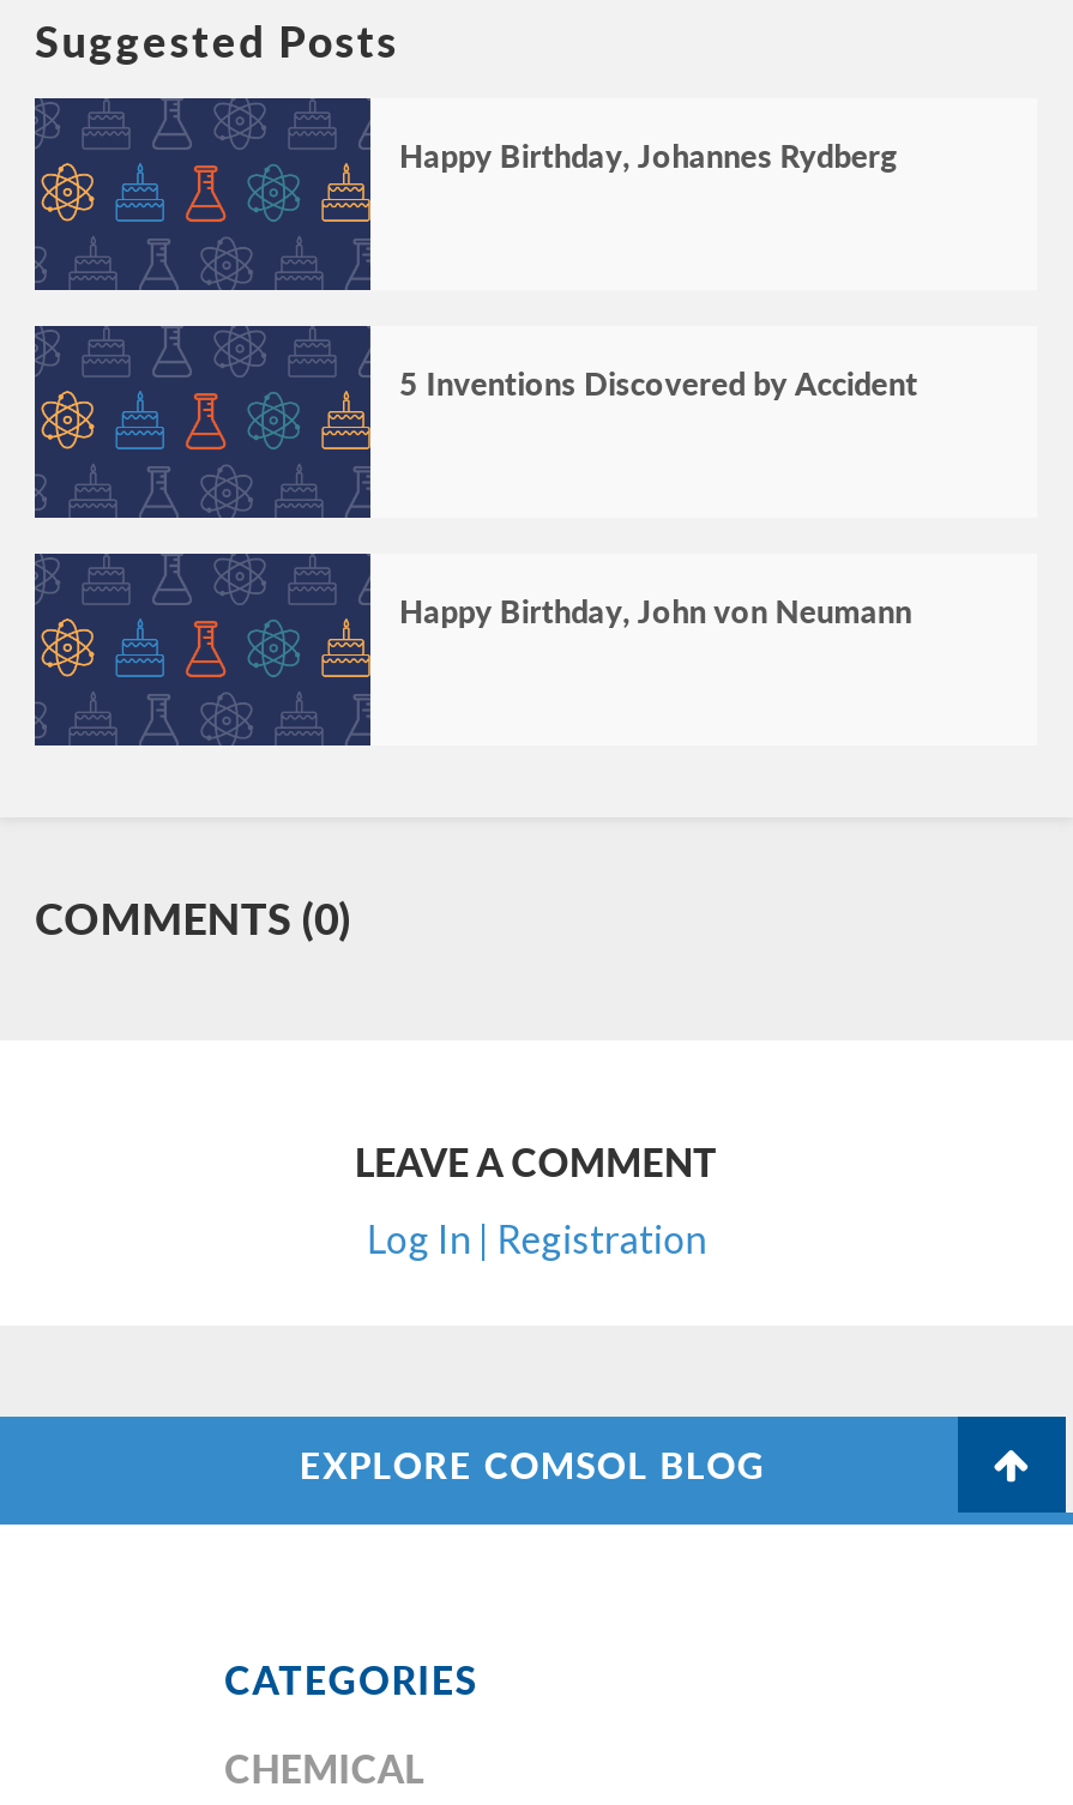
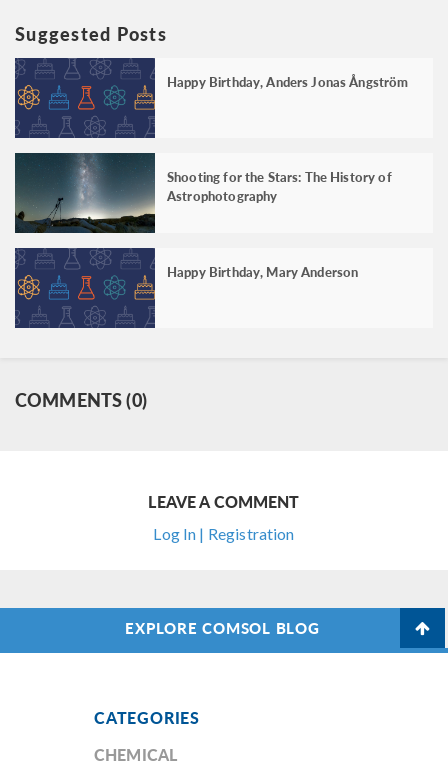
[399,132,897,178] Happy Birthday, Johannes Rydberg -> [167,72,409,91] Happy Birthday, Anders Jonas Ångström
[35,326,918,520] [image] | 5 Inventions Discovered by Accident -> [15,153,392,233] [image] | Shooting for the Stars: The History of | Astrophotography
[399,588,912,633] Happy Birthday, John von Neumann -> [167,262,358,281] Happy Birthday, Mary Anderson

